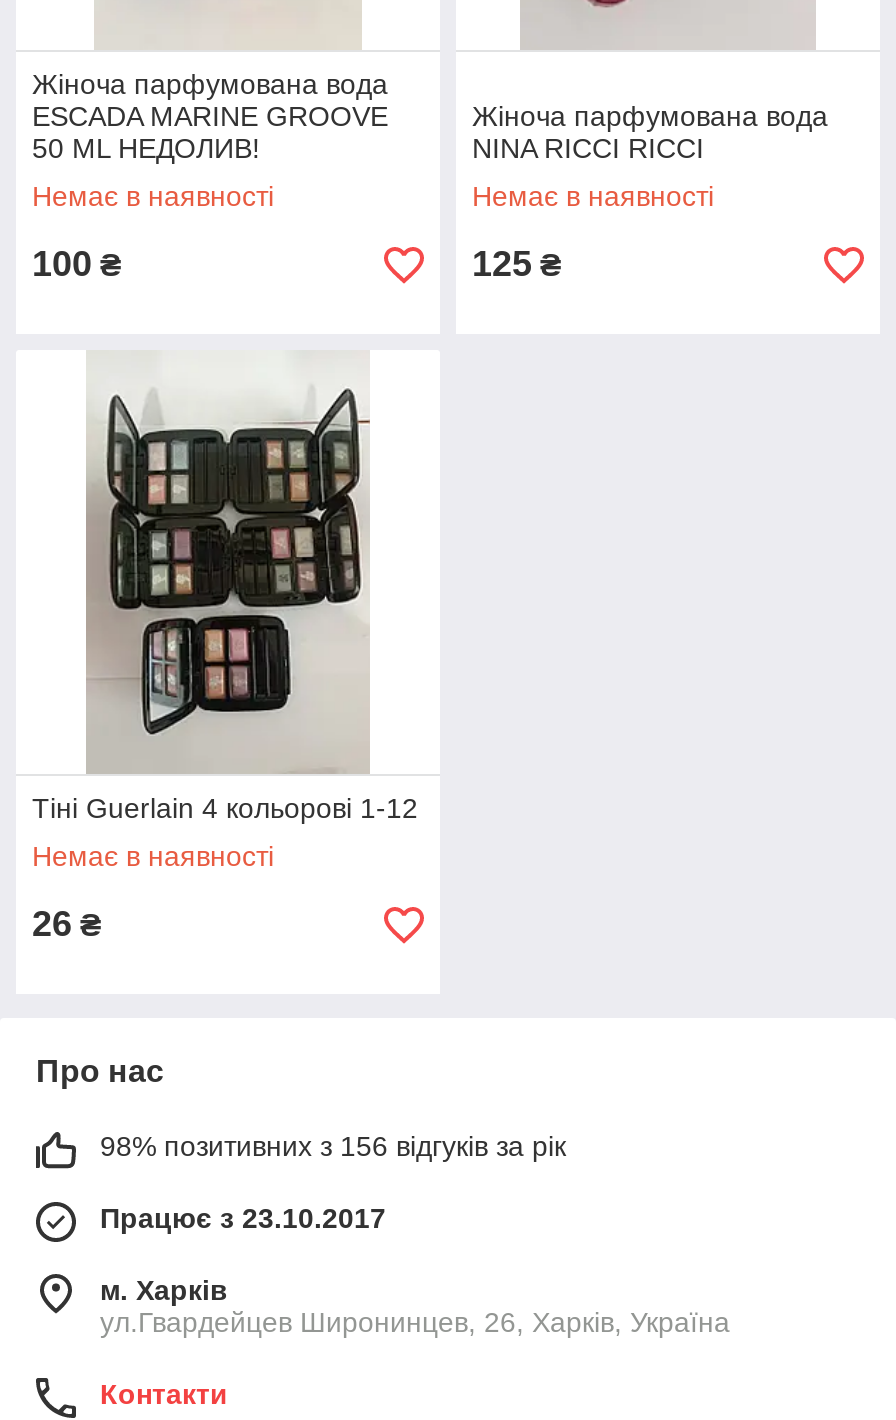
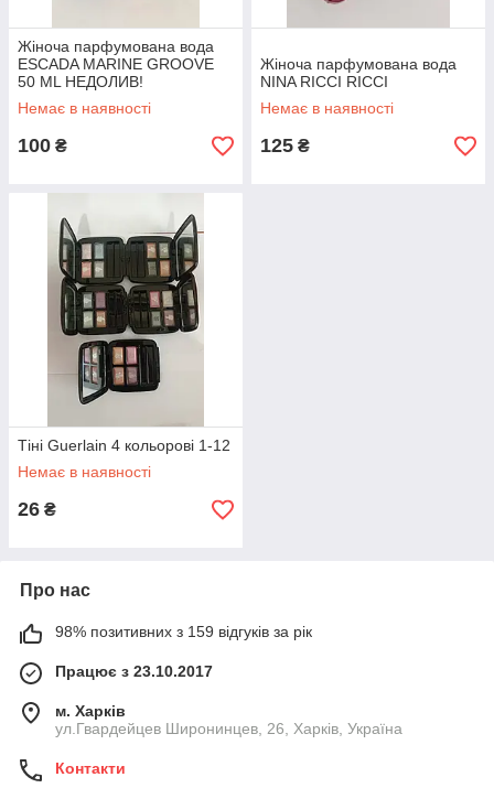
[100,1130,566,1162] 98% позитивних з 156 відгуків за рік -> [55,623,312,640] 98% позитивних з 159 відгуків за рік

